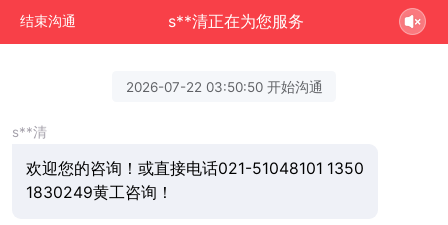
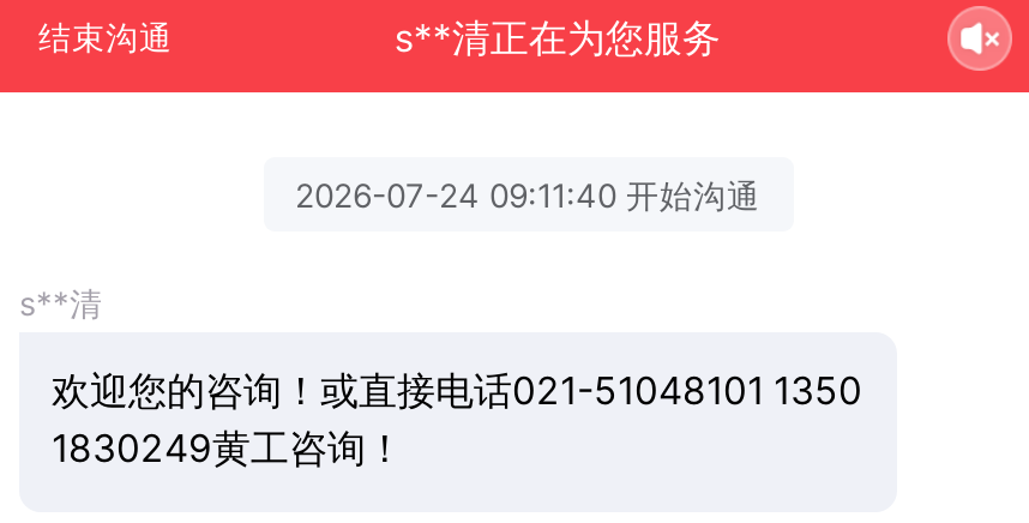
[125,79,322,95] 2026-07-22 03:50:50 开始沟通 -> [295,175,760,214] 2026-07-24 09:11:40 开始沟通

